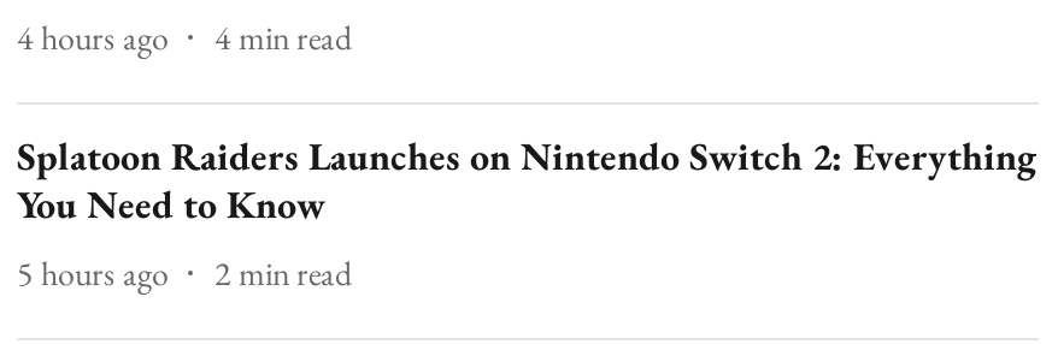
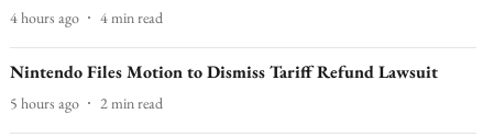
[17,130,1036,229] Splatoon Raiders Launches on Nintendo Switch 2: Everything | You Need to Know -> [10,60,438,83] Nintendo Files Motion to Dismiss Tariff Refund Lawsuit

